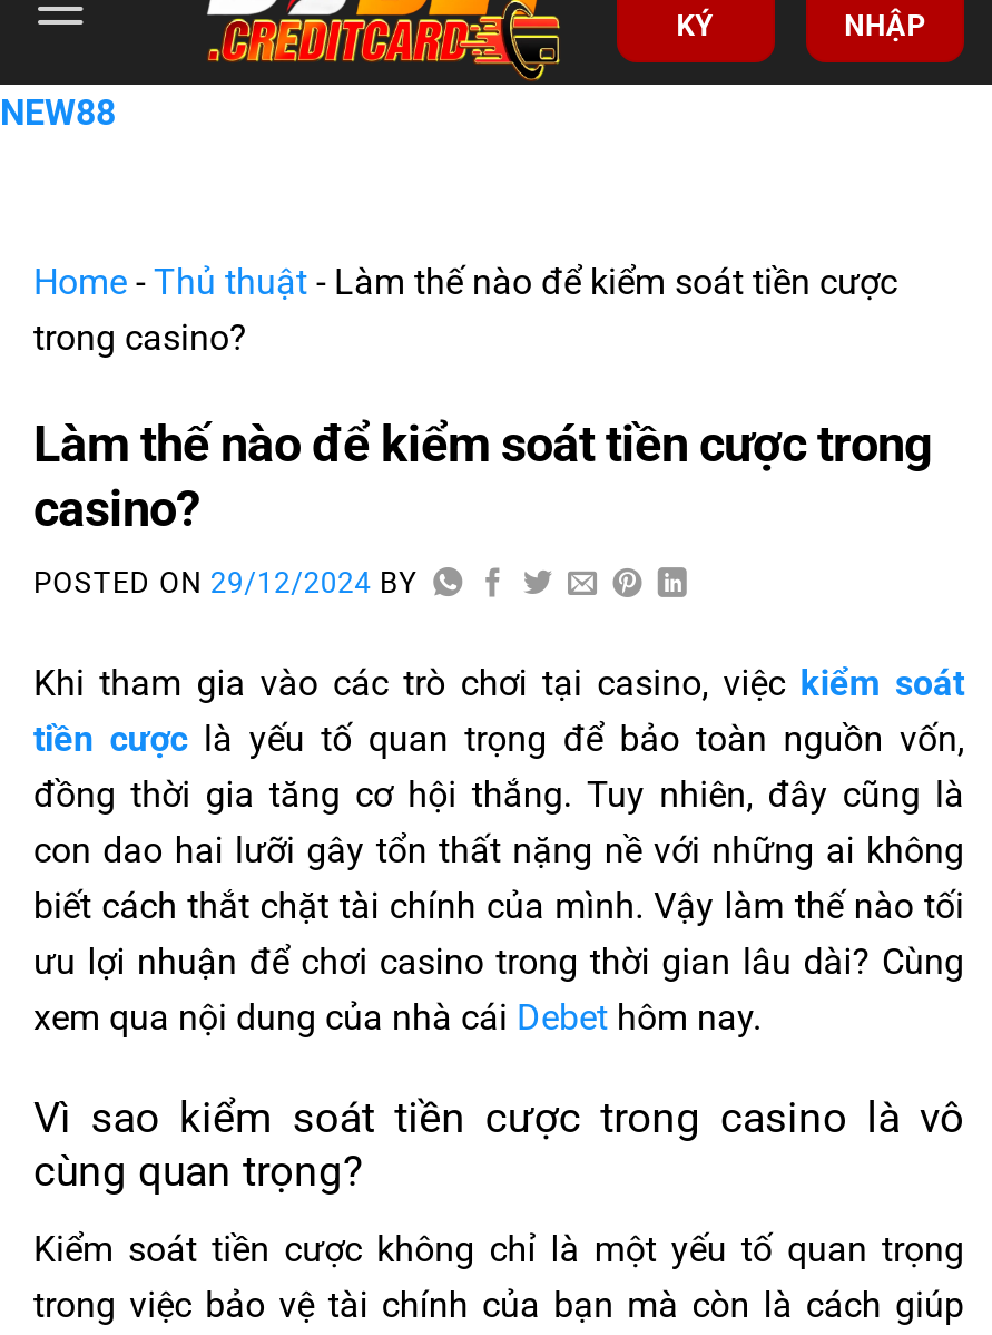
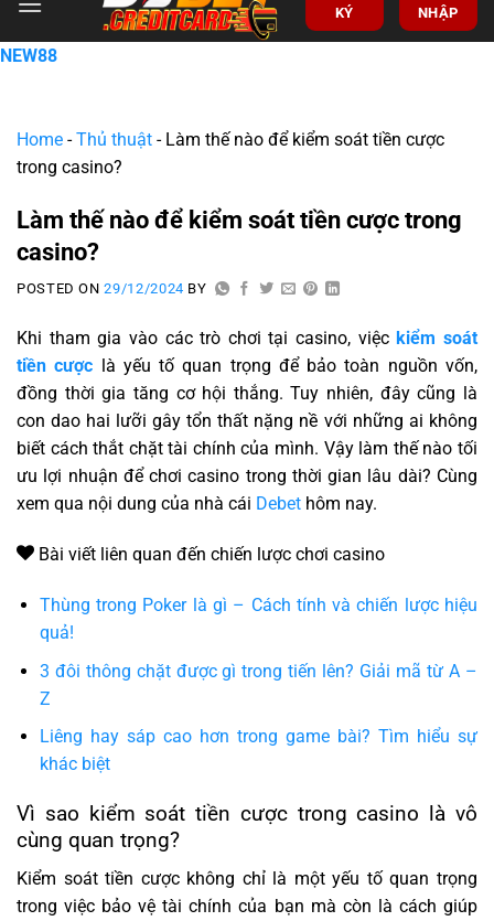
none -> [34,544,477,775] Bài viết liên quan đến chiến lược chơi casino | Thùng trong Poker là gì – Cách tính và chiến lược hiệu | quả! | 3 đôi thông chặt được gì trong tiến lên? Giải mã từ A – | Z | Liêng hay sáp cao hơn trong game bài? Tìm hiểu sự | khác biệt

